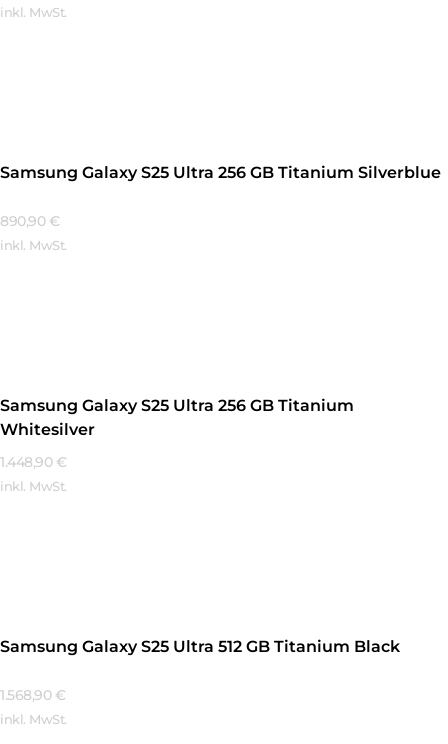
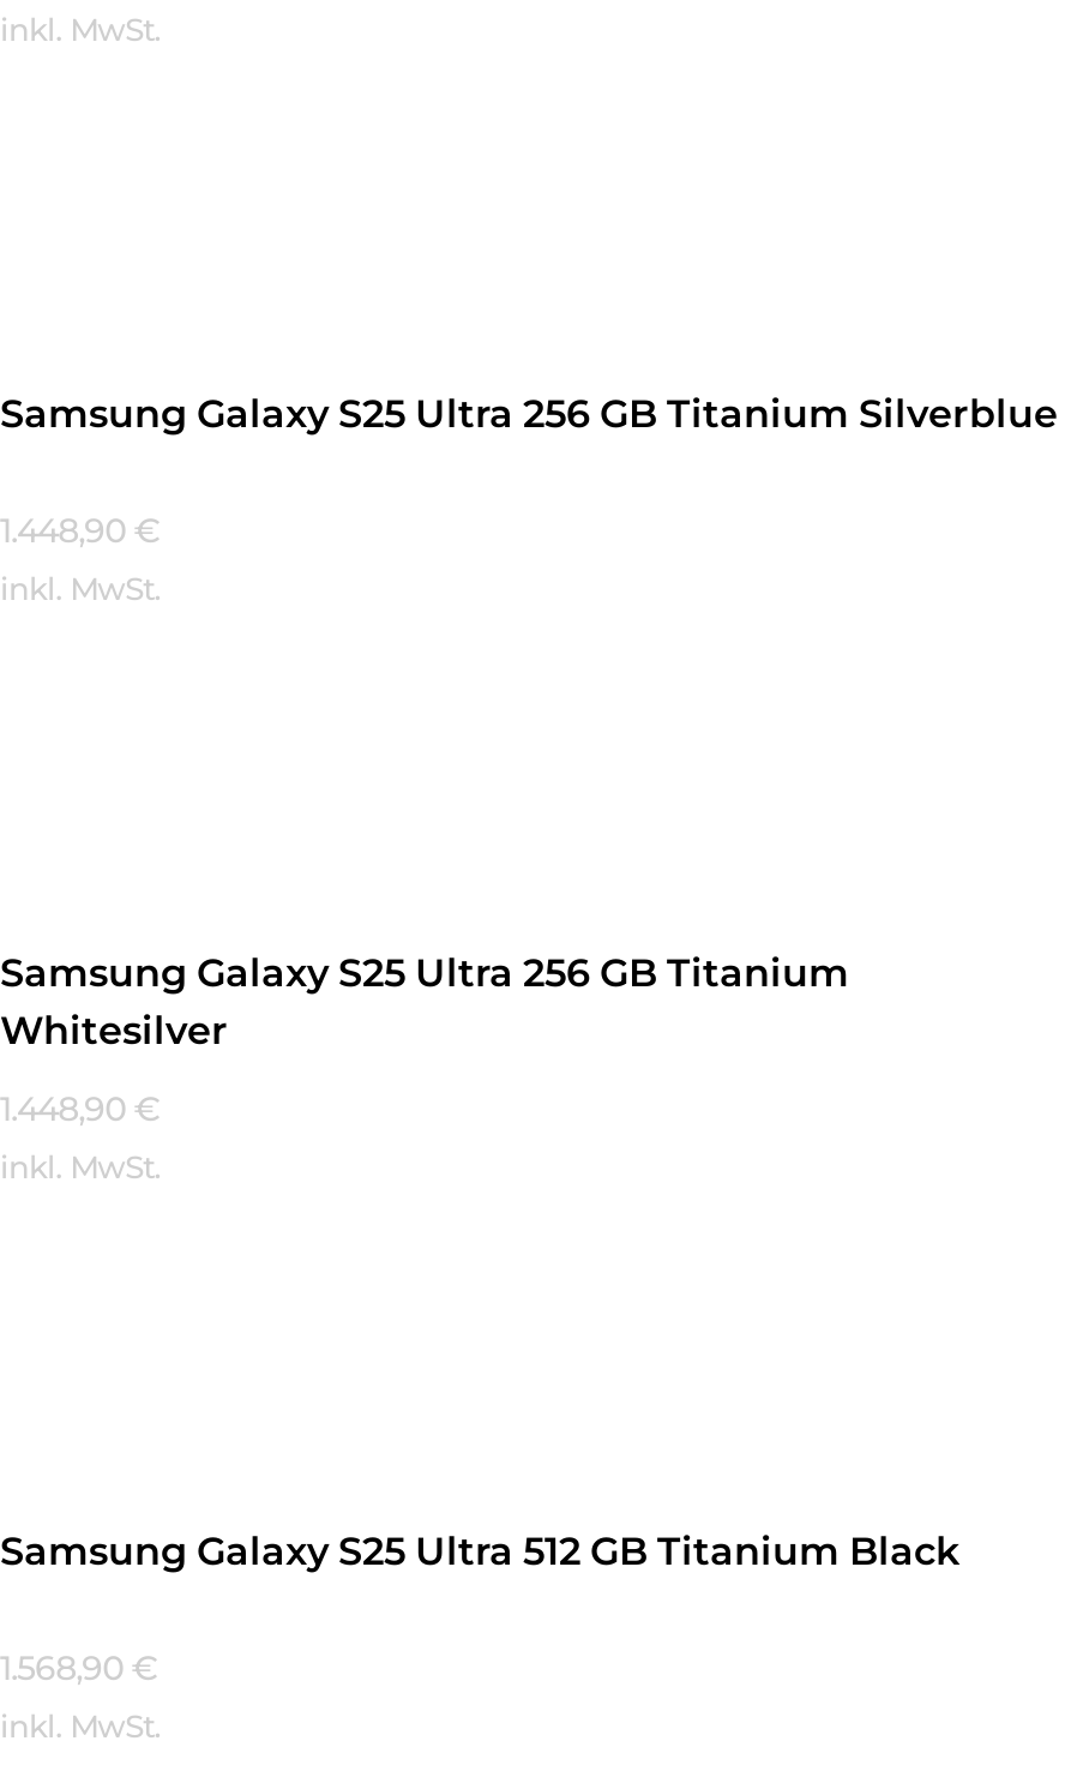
[0,212,59,230] 890,90 € -> [0,509,159,552] 1.448,90 €

